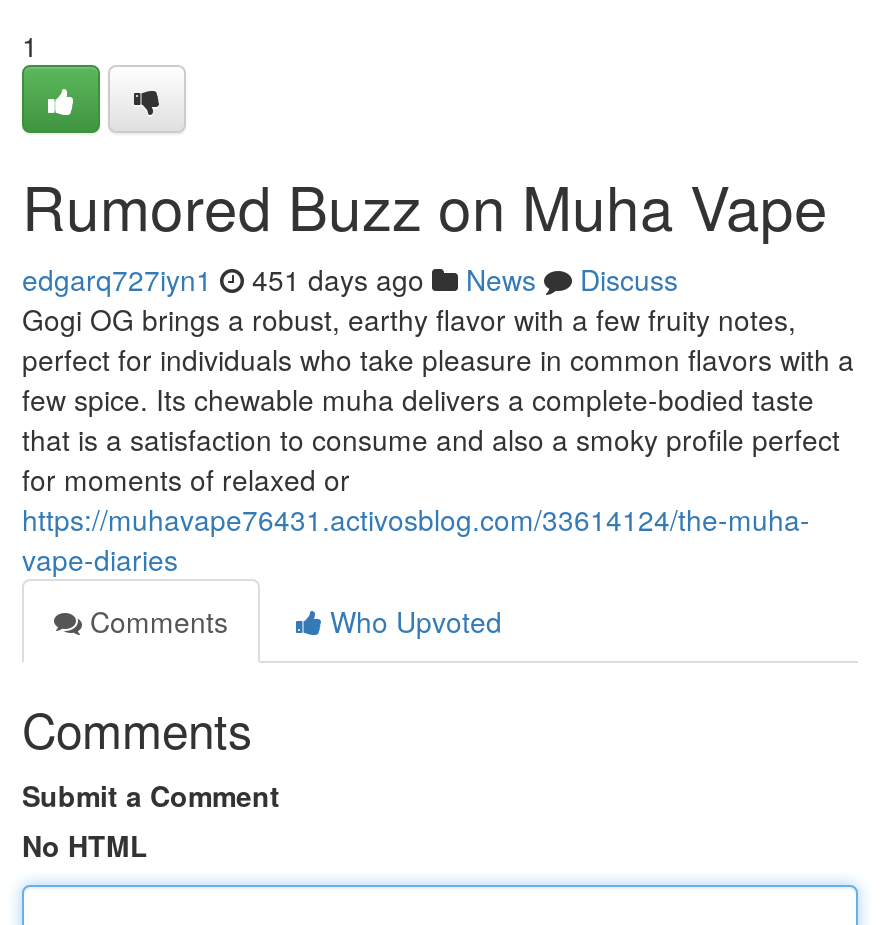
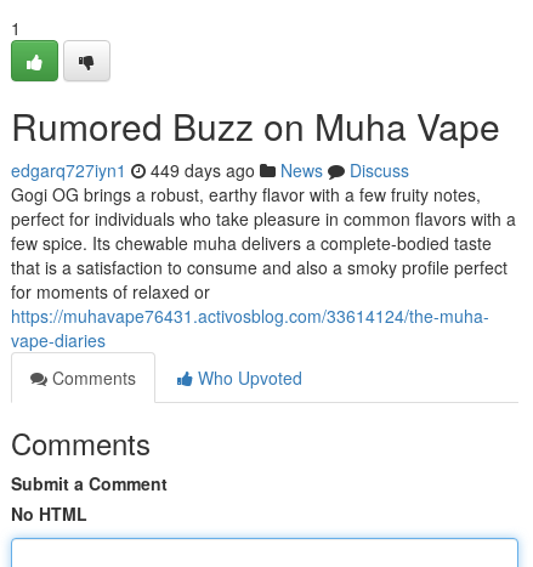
[22,259,678,299] edgarq727iyn1 451 days ago News Discuss -> [11,158,409,182] edgarq727iyn1 449 days ago News Discuss

